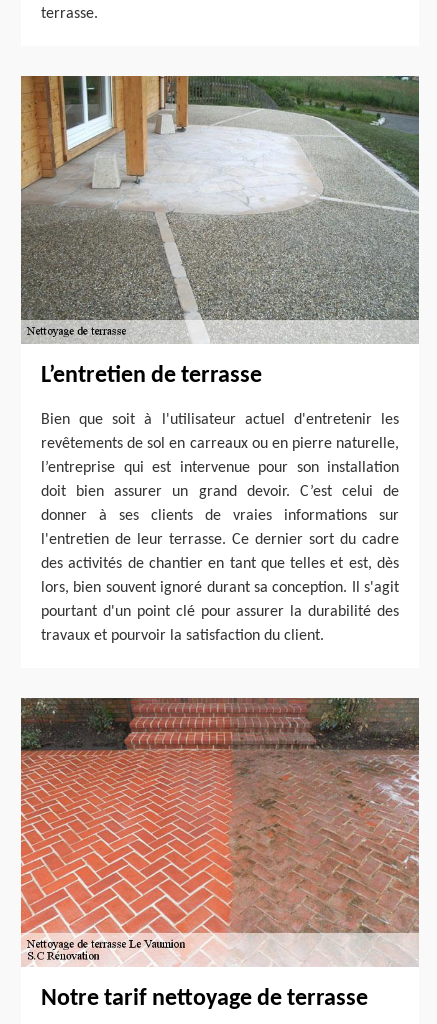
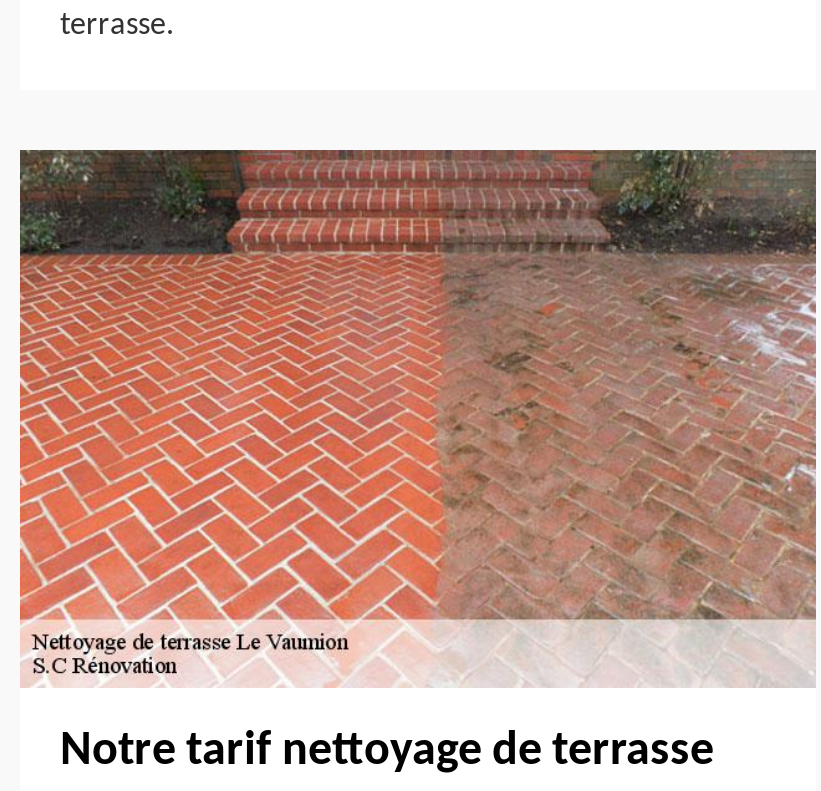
[20,75,420,644] [image] | L’entretien de terrasse | Bien que soit à l'utilisateur actuel d'entretenir les | revêtements de sol en carreaux ou en pierre naturelle, | l’entreprise qui est intervenue pour son installation | doit bien assurer un grand devoir. C’est celui de | donner à ses clients de vraies informations sur | l'entretien de leur terrasse. Ce dernier sort du cadre | des activités de chantier en tant que telles et est, dès | lors, bien souvent ignoré durant sa conception. Il s'agit | pourtant d'un point clé pour assurer la durabilité des | travaux et pourvoir la satisfaction du client. -> none

